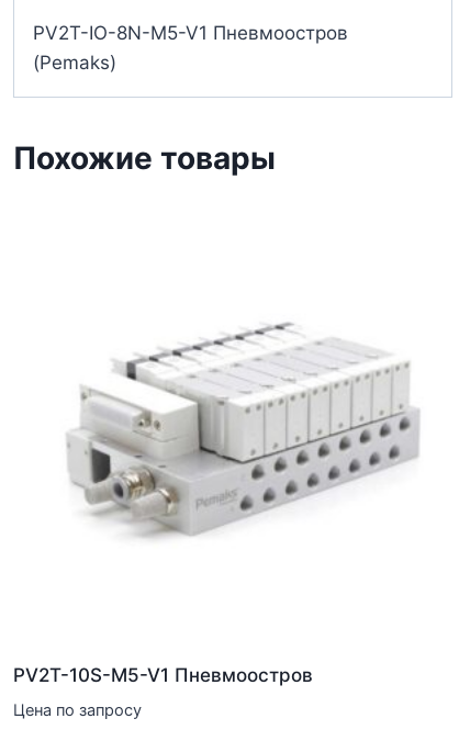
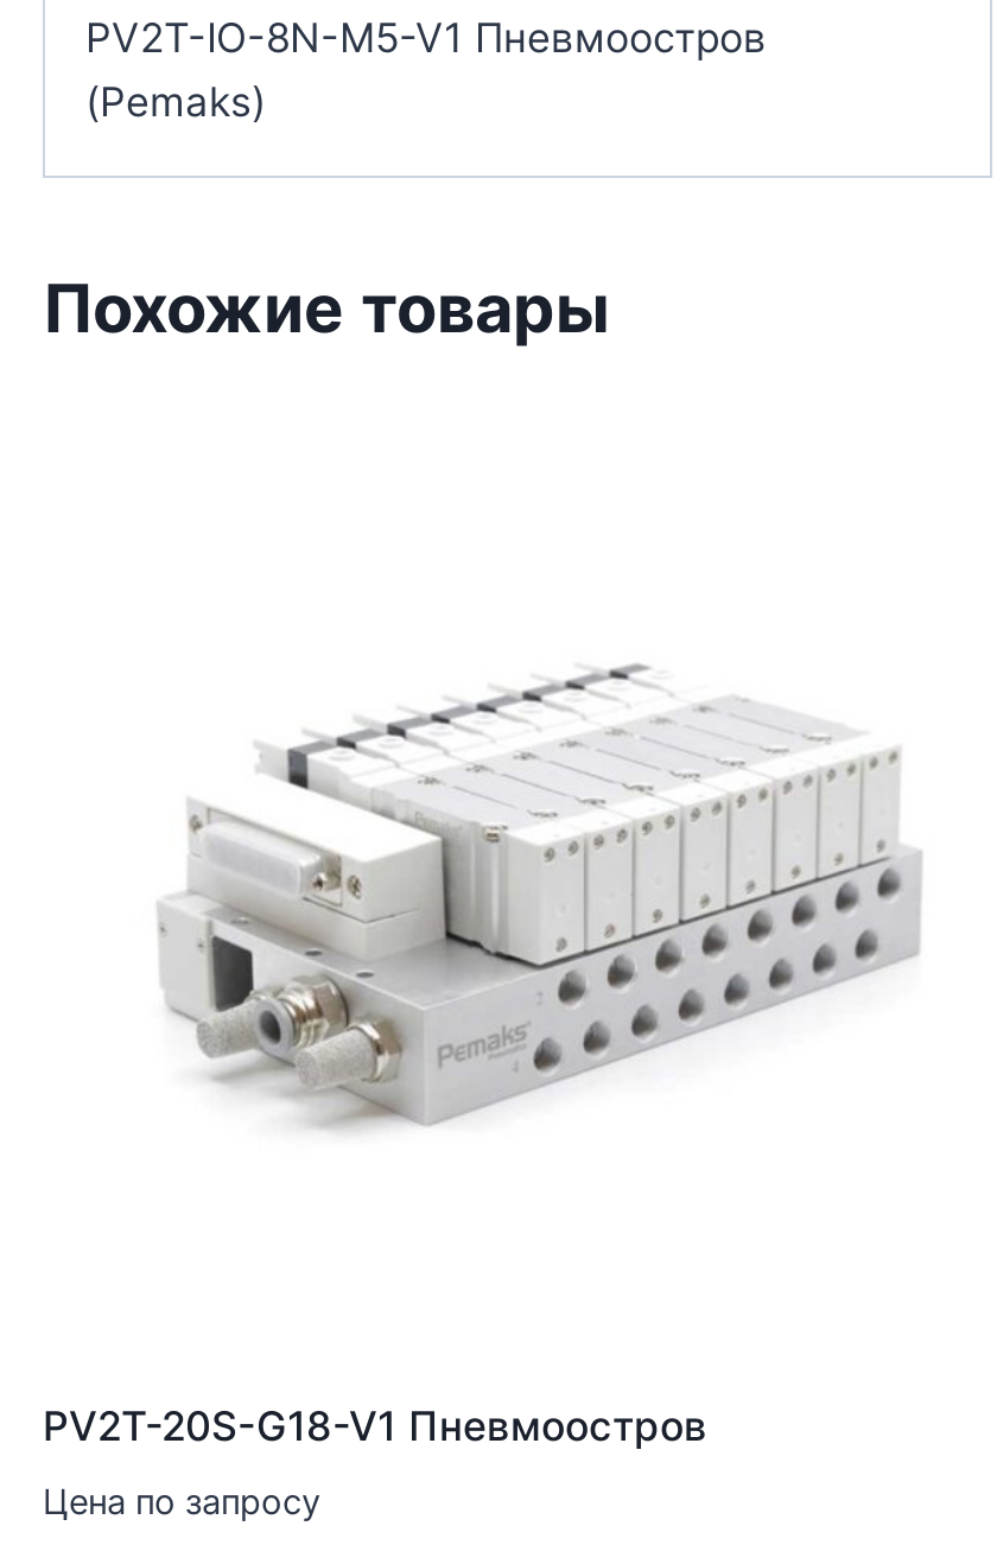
[13,664,313,686] PV2T-10S-M5-V1 Пневмоостров -> [43,1403,707,1451] PV2T-20S-G18-V1 Пневмоостров

